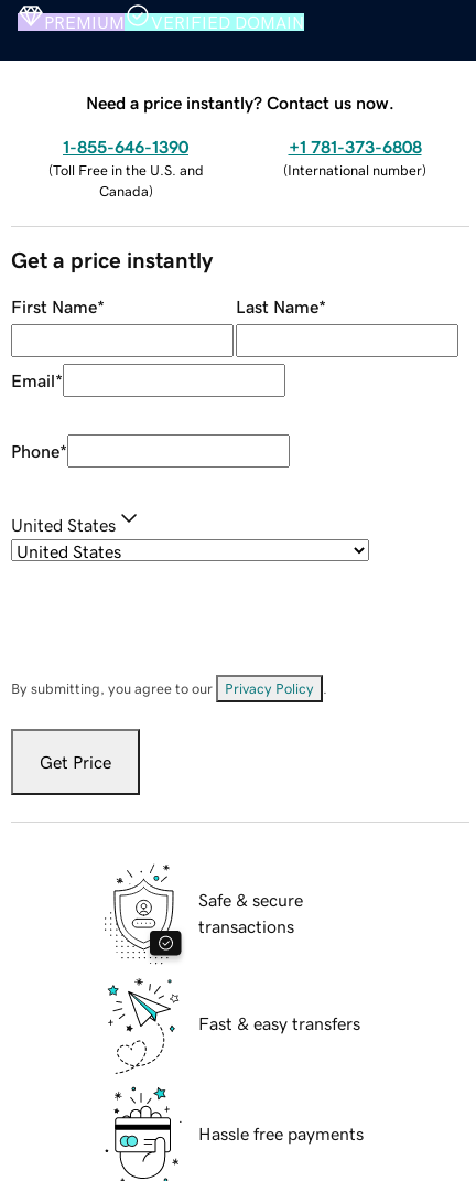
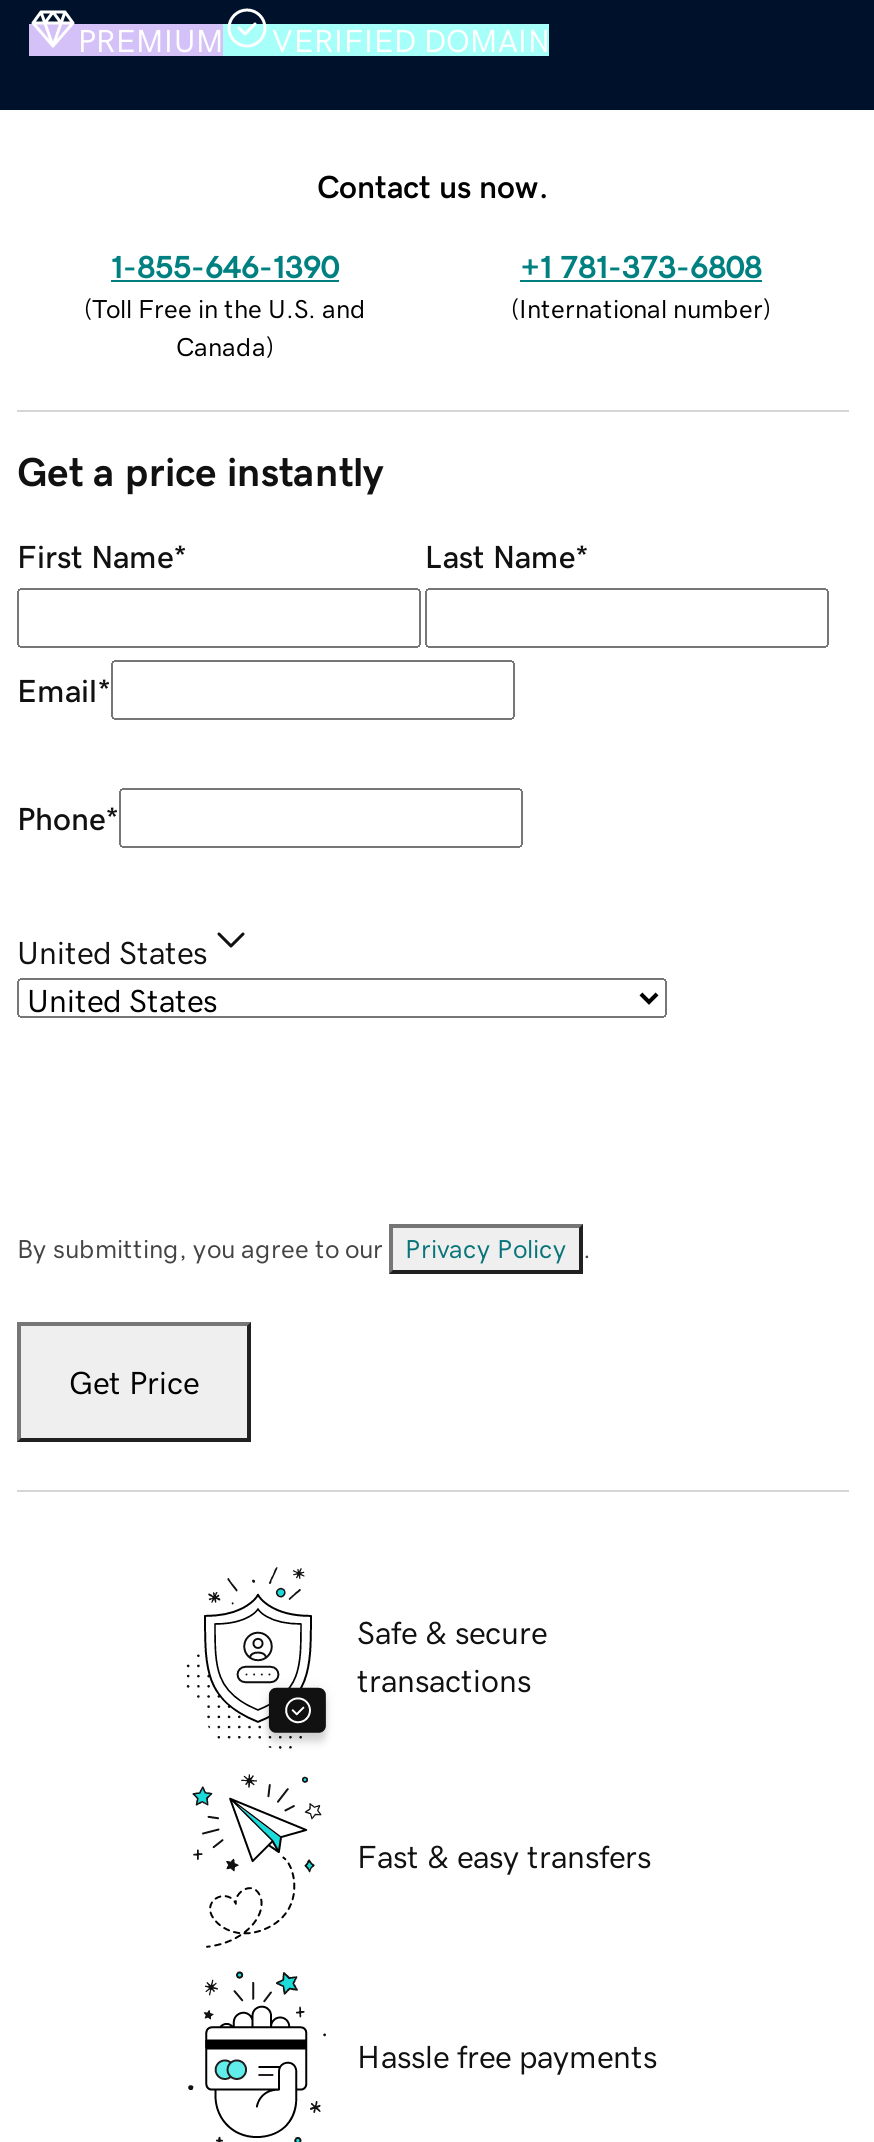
[86,93,394,111] Need a price instantly? Contact us now. -> [317,169,549,201] Contact us now.

